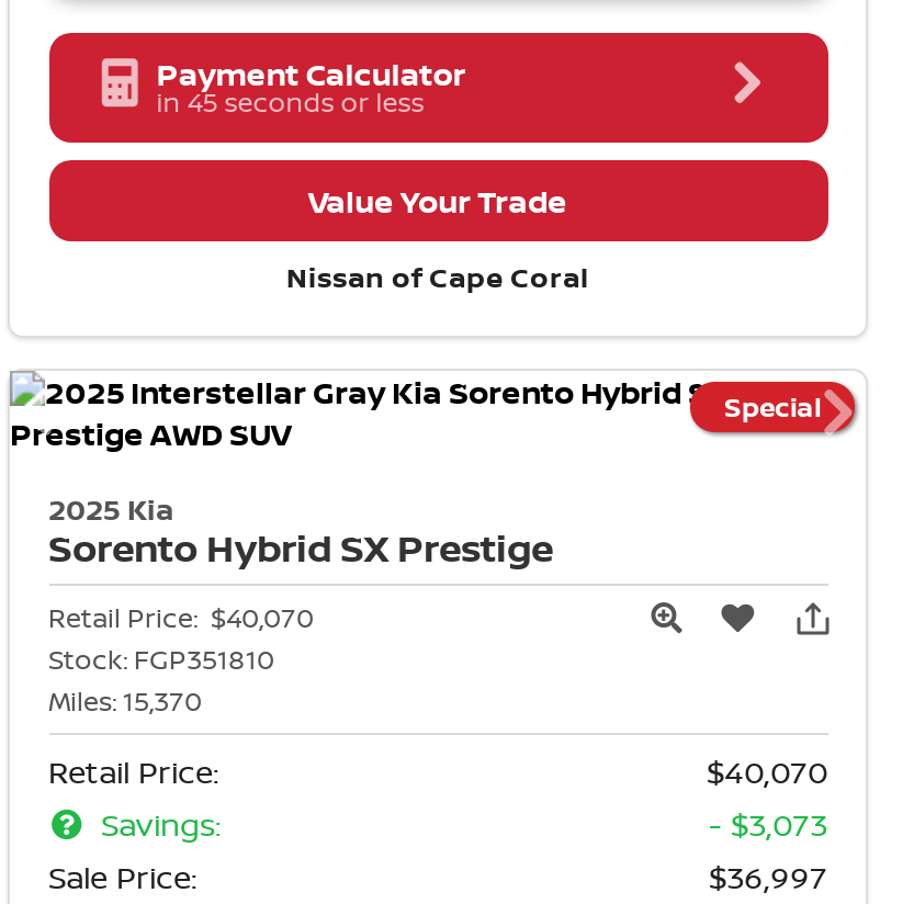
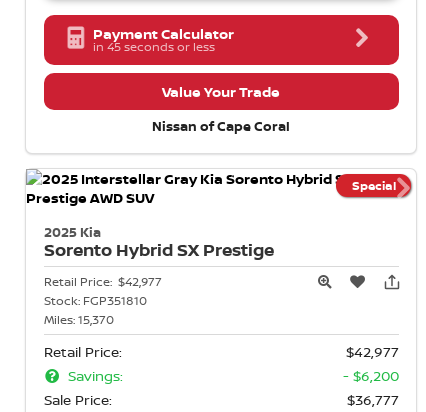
[48,598,314,636] Retail Price: $40,070 -> [43,273,161,290] Retail Price: $42,977
[707,750,827,791] $40,070 -> [345,342,398,361] $42,977
[709,802,827,844] - $3,073 -> [342,366,398,385] - $6,200
[709,855,827,897] $36,997 -> [346,390,398,409] $36,777

